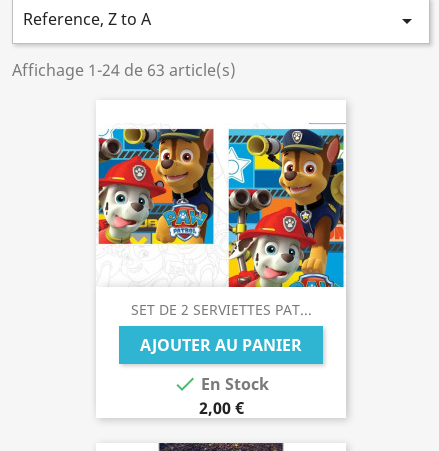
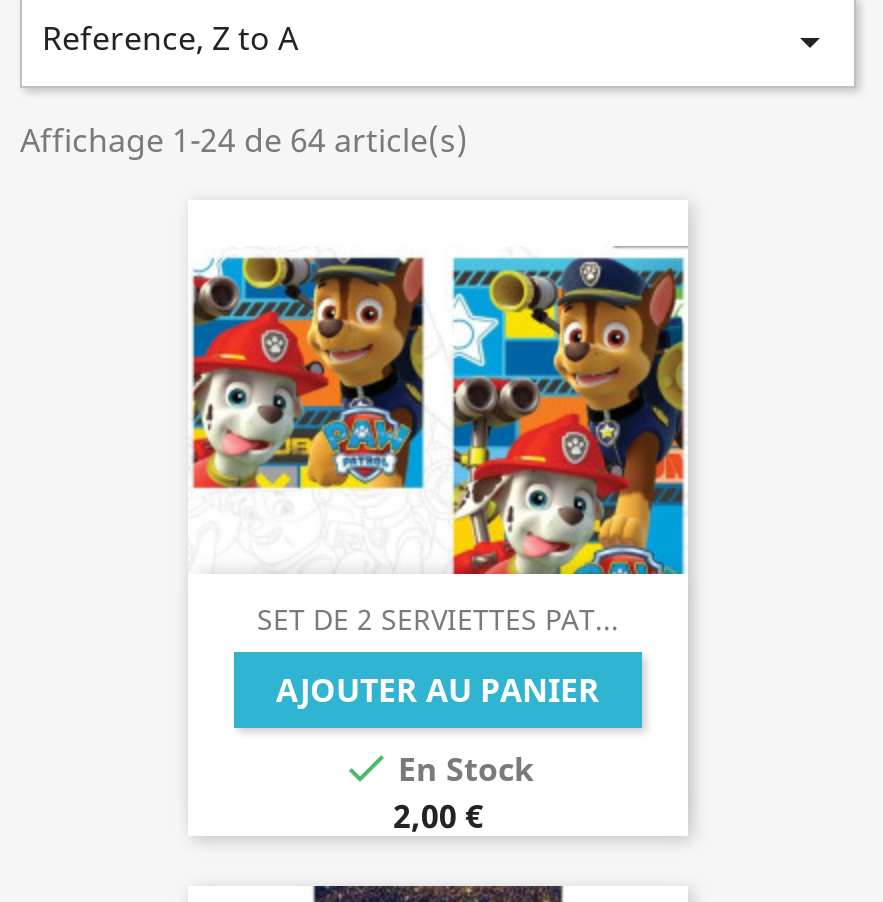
[12,58,236,80] Affichage 1-24 de 63 article(s) -> [20,117,468,161] Affichage 1-24 de 64 article(s)

